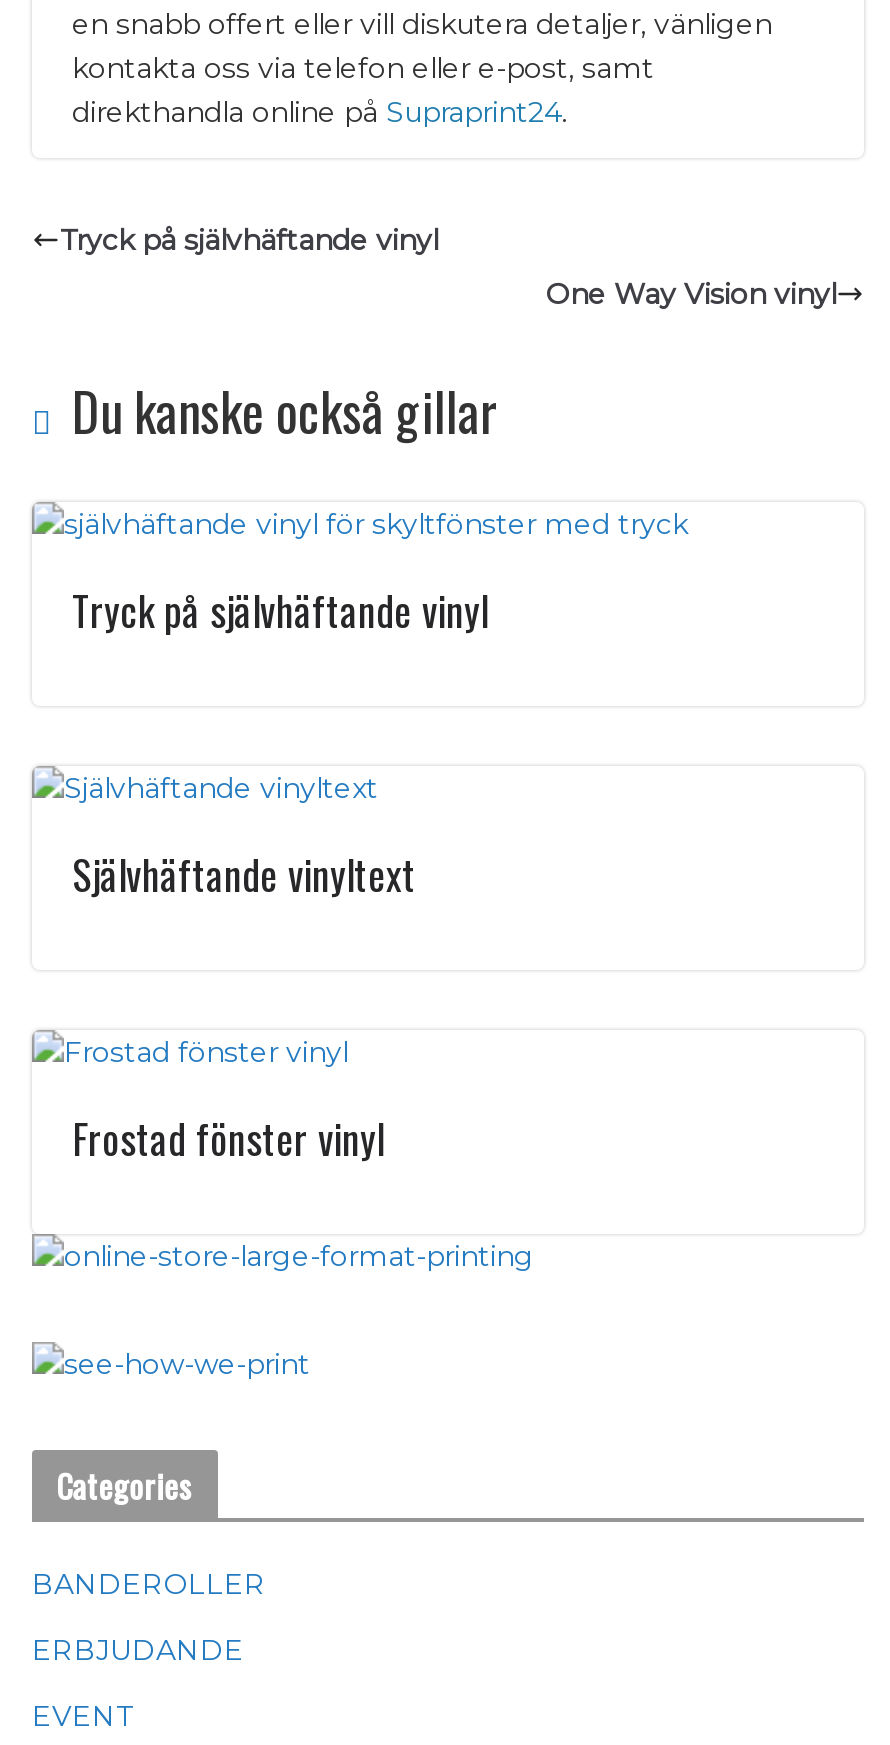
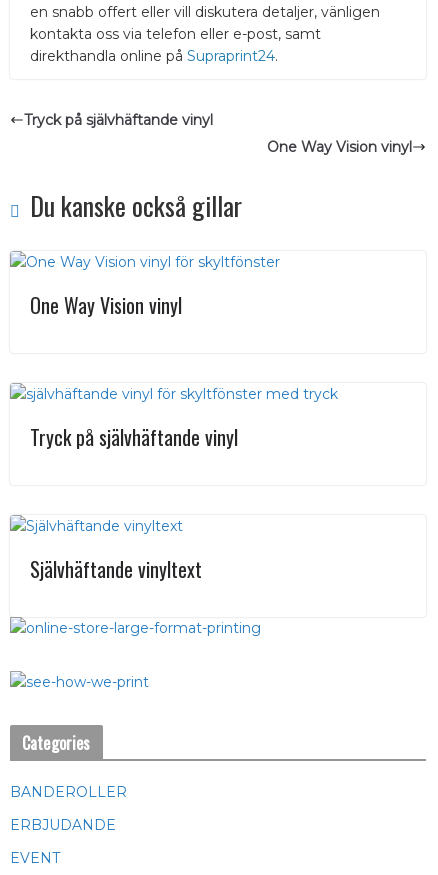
none -> [30,290,182,320] One Way Vision vinyl
moved [72,579,488,903] -> [30,422,238,584]: Tryck på självhäftande vinyl | Självhäftande vinyltext
[72,1107,384,1167] Frostad fönster vinyl -> none

